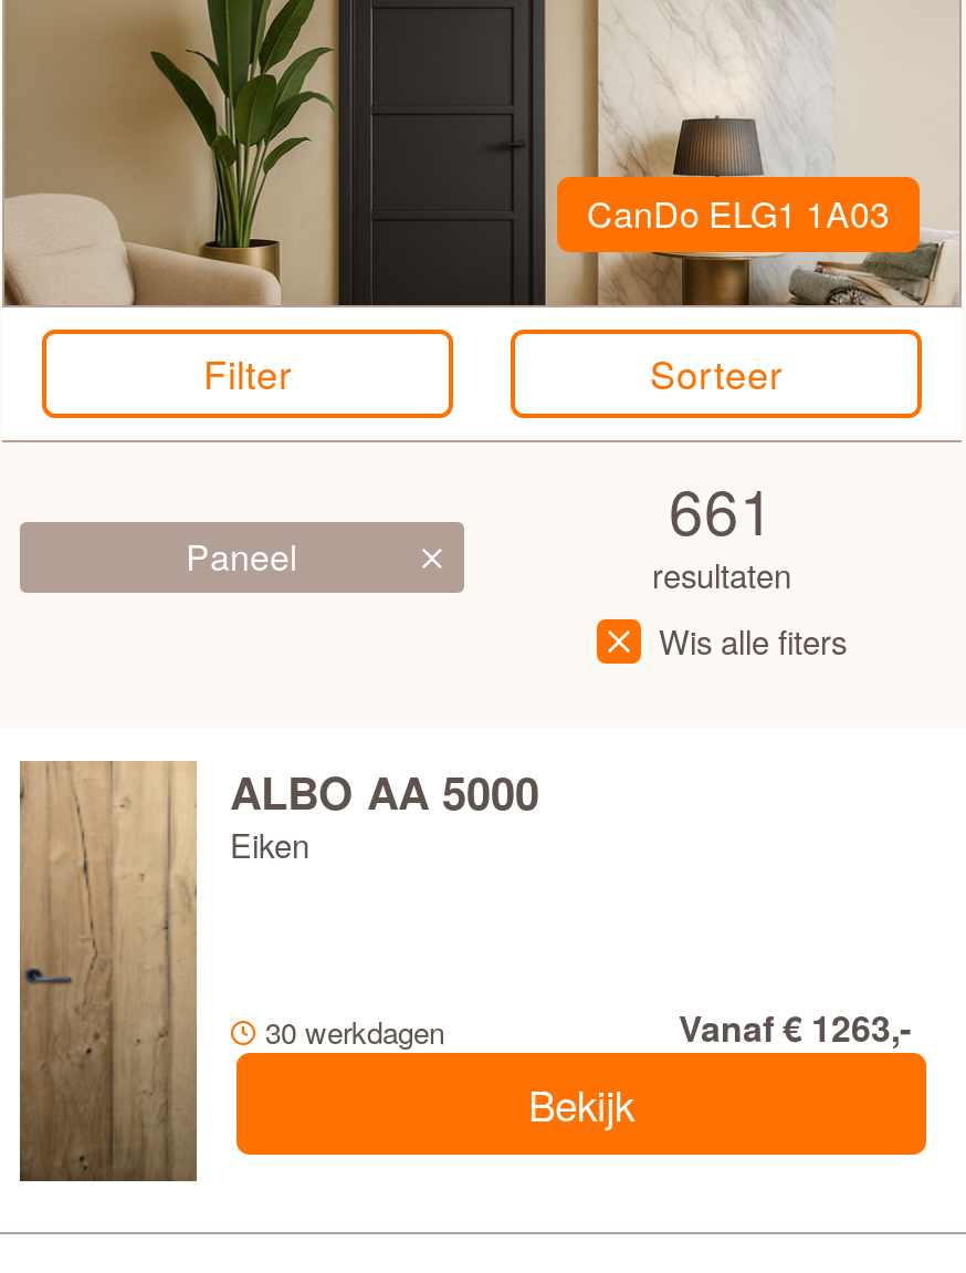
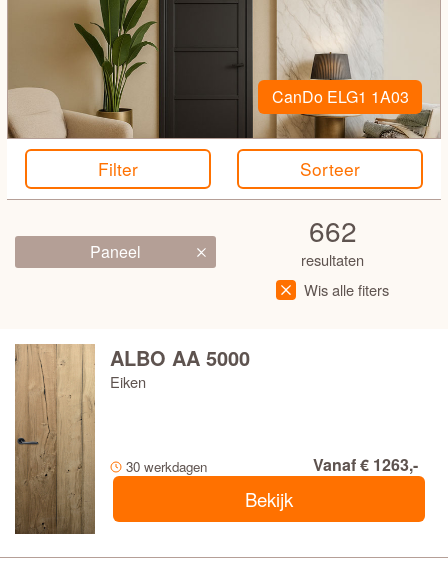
[669,465,775,553] 661 -> [308,210,356,250] 662

